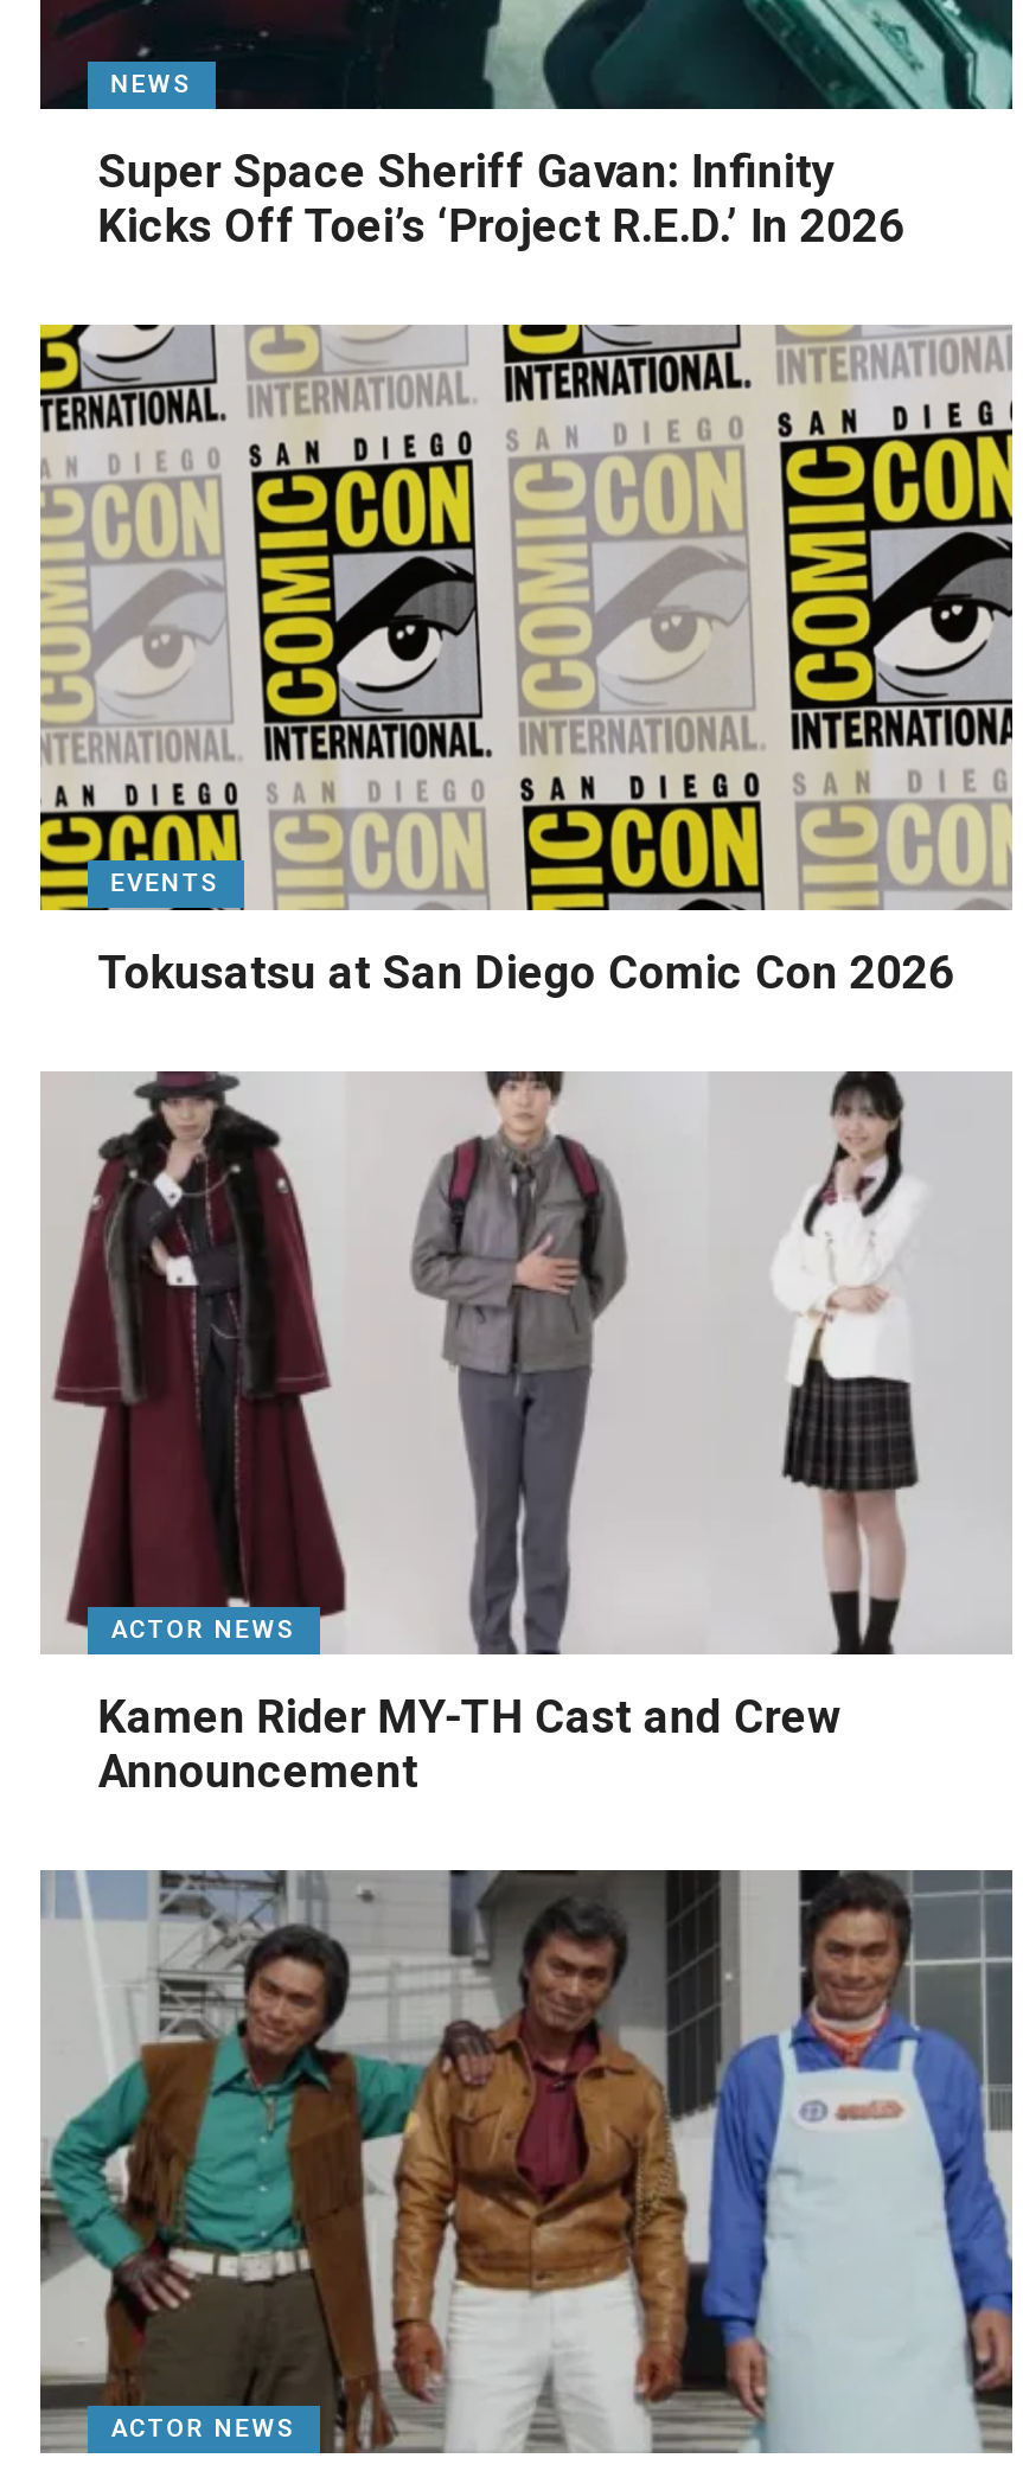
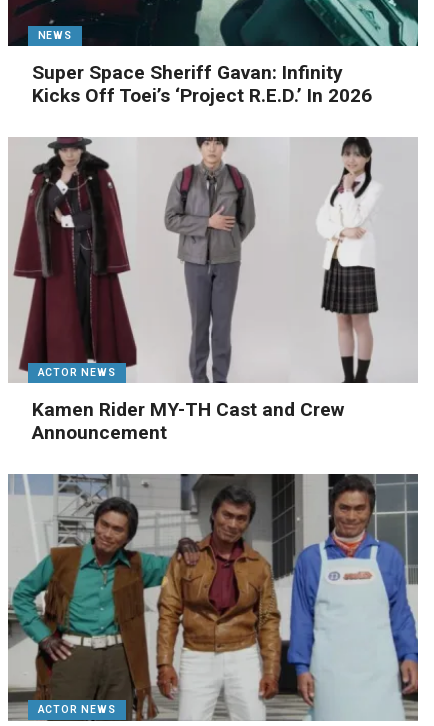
[38,322,1012,999] [image] | EVENTS | Tokusatsu at San Diego Comic Con 2026 -> none

